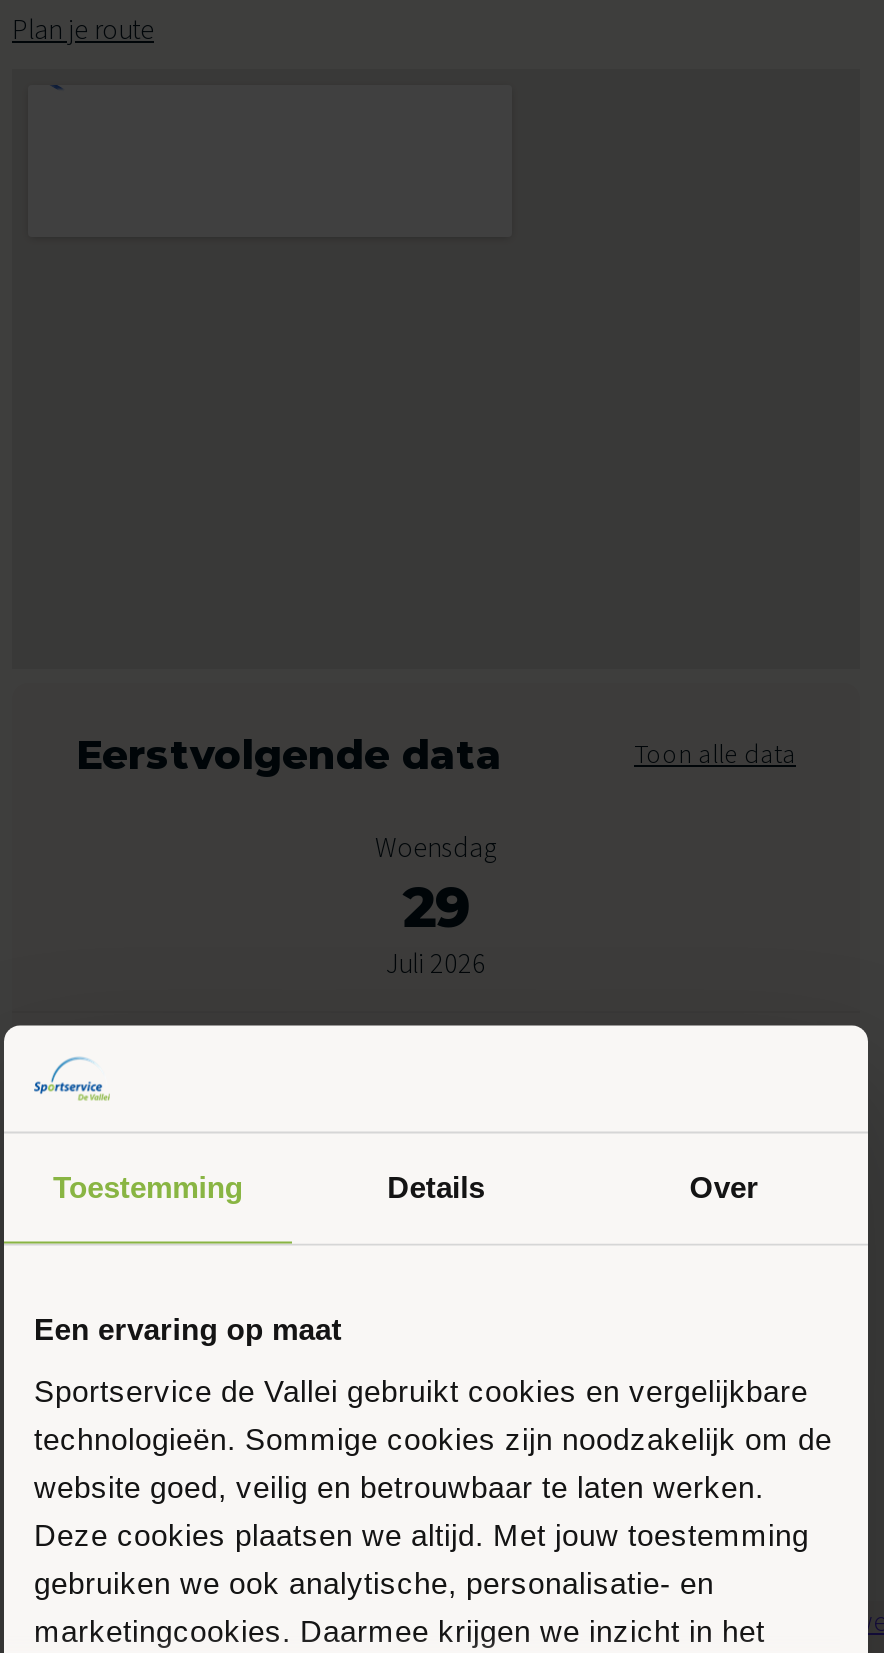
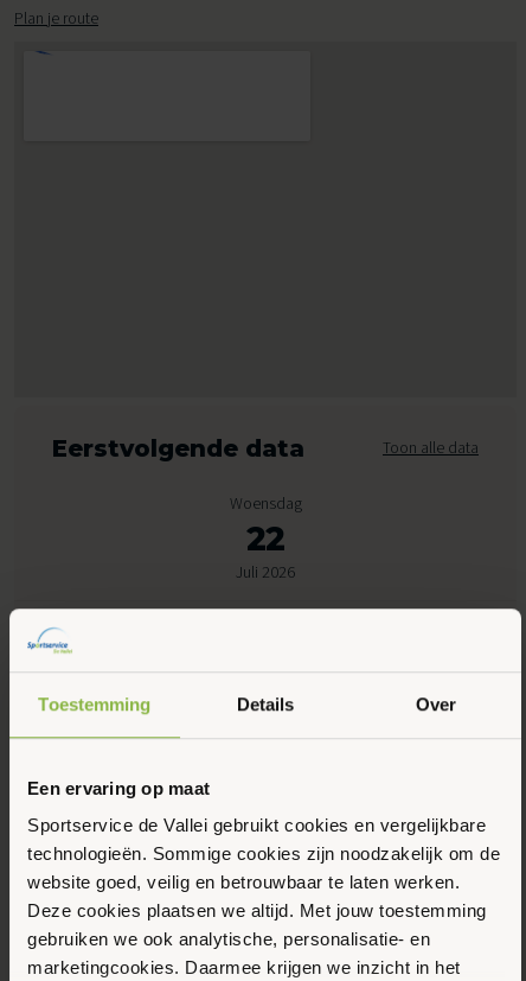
[402,872,470,940] 29 -> [246,518,285,558] 22

